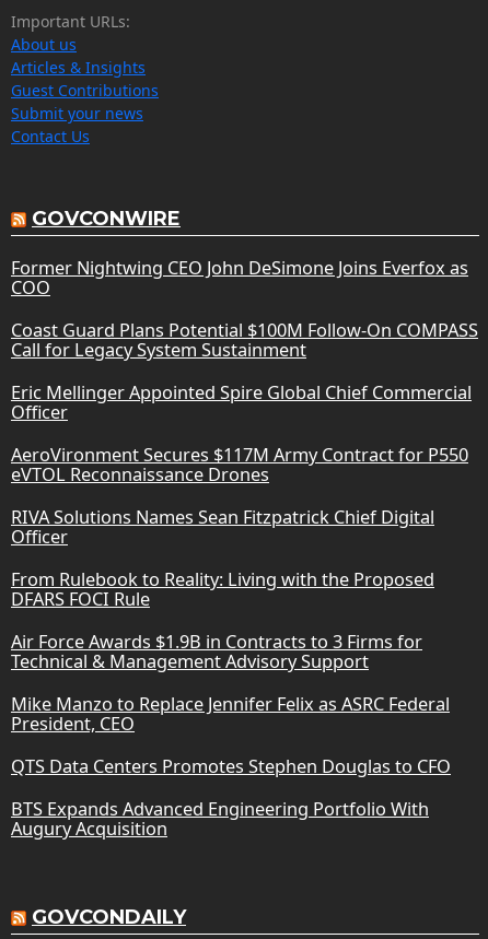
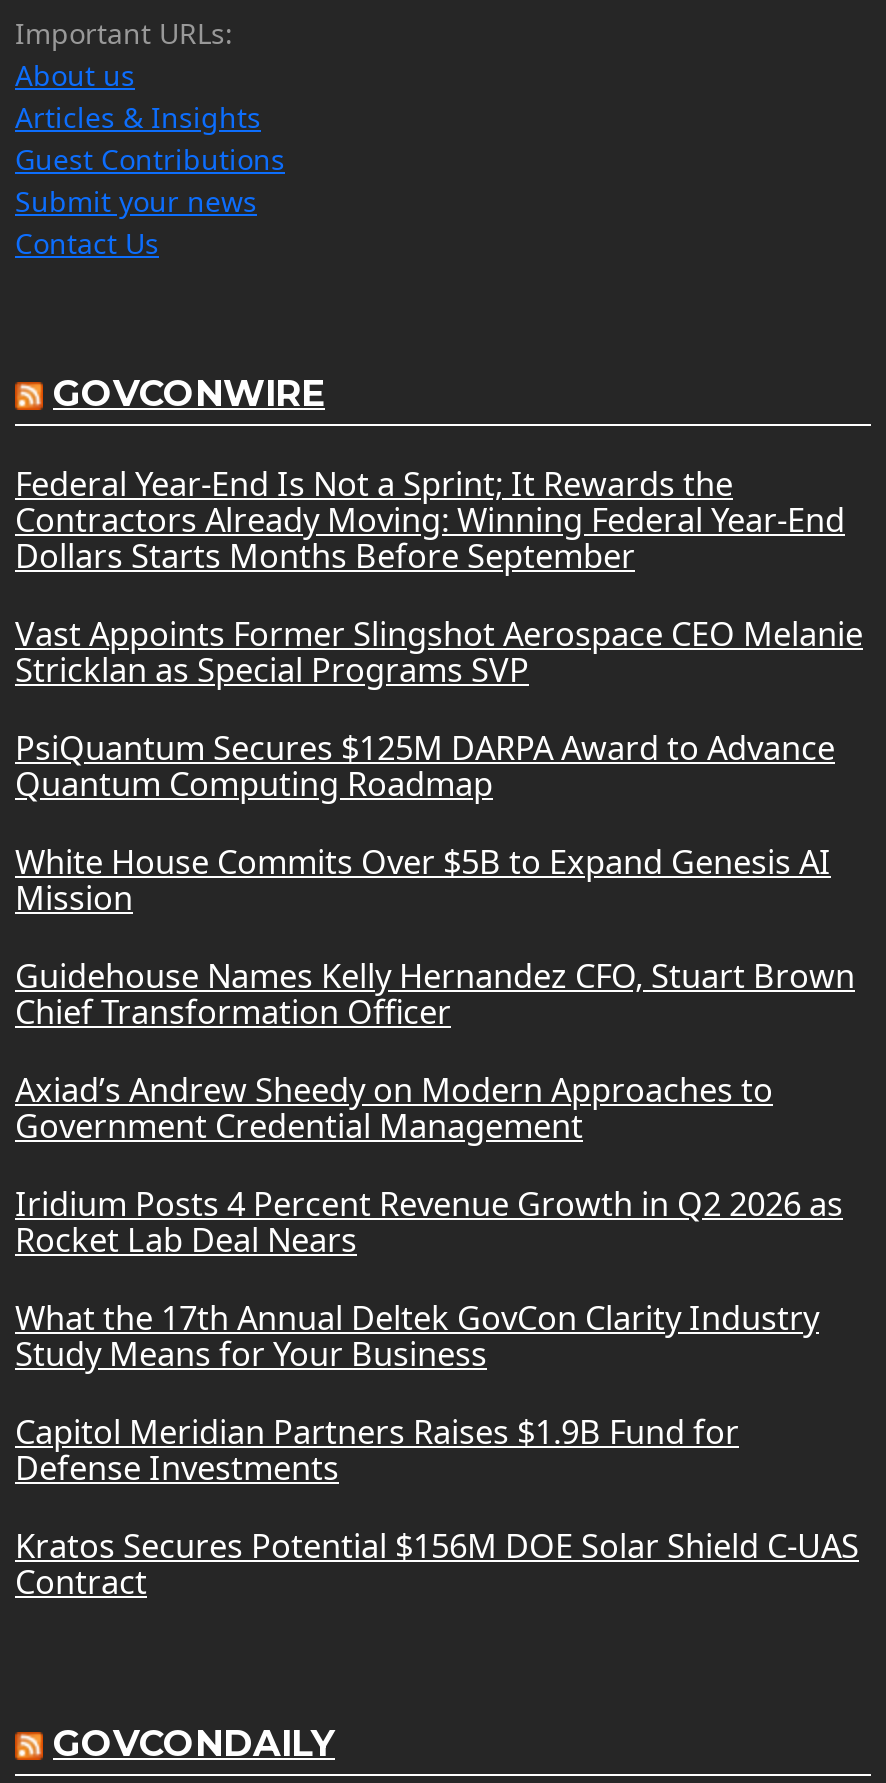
[11,256,468,299] Former Nightwing CEO John DeSimone Joins Everfox as | COO -> [15,462,845,578] Federal Year-End Is Not a Sprint; It Rewards the | Contractors Already Moving: Winning Federal Year-End | Dollars Starts Months Before September
[11,318,478,362] Coast Guard Plans Potential $100M Follow-On COMPASS | Call for Legacy System Sustainment -> [15,612,863,692] Vast Appoints Former Slingshot Aerospace CEO Melanie | Stricklan as Special Programs SVP
[11,380,472,424] Eric Mellinger Appointed Spire Global Chief Commercial | Officer -> [15,726,835,806] PsiQuantum Secures $125M DARPA Award to Advance | Quantum Computing Roadmap
[11,443,468,486] AeroVironment Secures $117M Army Contract for P550 | eVTOL Reconnaissance Drones -> [15,840,831,920] White House Commits Over $5B to Expand Genesis AI | Mission
[11,505,434,549] RIVA Solutions Names Sean Fitzpatrick Chief Digital | Officer -> [15,954,855,1034] Guidehouse Names Kelly Hernandez CFO, Stuart Brown | Chief Transformation Officer
[11,567,434,611] From Rulebook to Reality: Living with the Proposed | DFARS FOCI Rule -> [15,1068,773,1148] Axiad’s Andrew Sheedy on Modern Approaches to | Government Credential Management
[11,630,422,673] Air Force Awards $1.9B in Contracts to 3 Firms for | Technical & Management Advisory Support -> [15,1182,843,1262] Iridium Posts 4 Percent Revenue Growth in Q2 2026 as | Rocket Lab Deal Nears
[11,692,450,736] Mike Manzo to Replace Jennifer Felix as ASRC Federal | President, CEO -> [15,1296,819,1376] What the 17th Annual Deltek GovCon Clarity Industry | Study Means for Your Business
[11,754,451,778] QTS Data Centers Promotes Stephen Douglas to CFO -> [15,1410,739,1490] Capitol Meridian Partners Raises $1.9B Fund for | Defense Investments
[11,797,429,841] BTS Expands Advanced Engineering Portfolio With | Augury Acquisition -> [15,1524,859,1604] Kratos Secures Potential $156M DOE Solar Shield C-UAS | Contract

